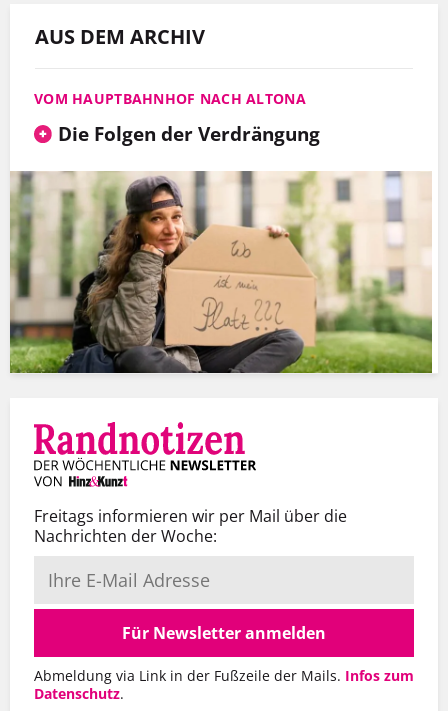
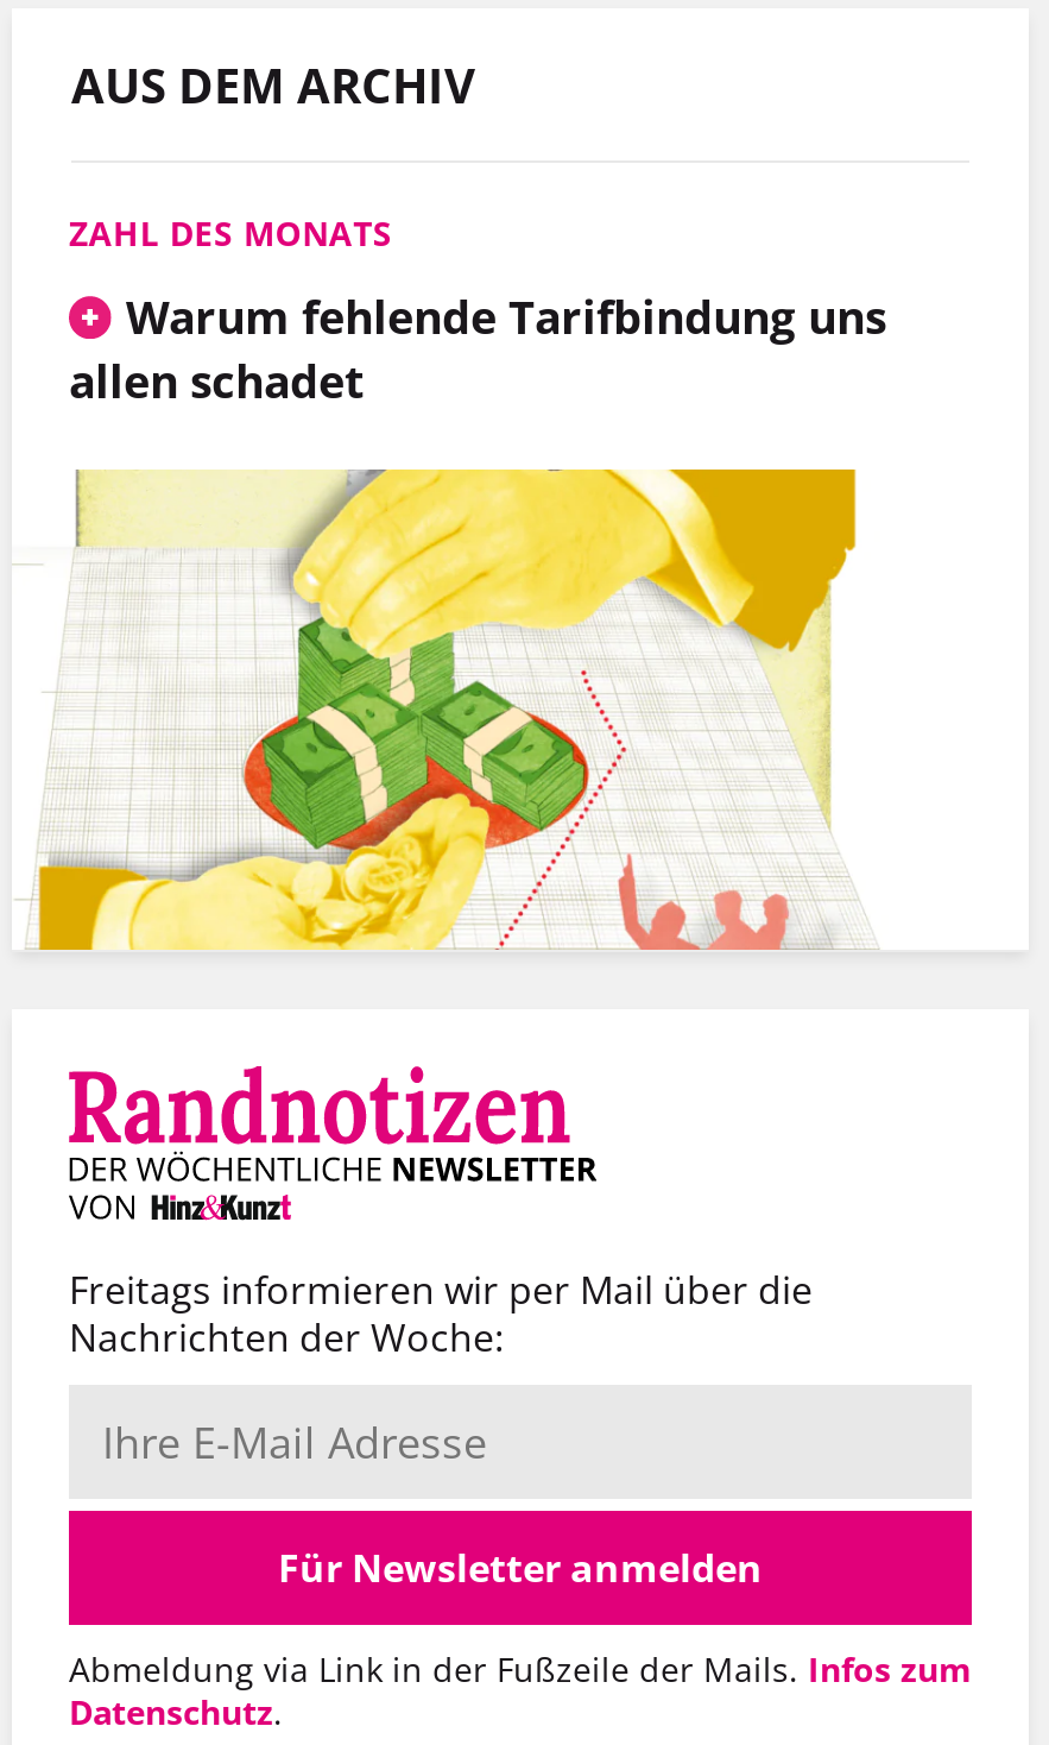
[34,89,320,147] VOM HAUPTBAHNHOF NACH ALTONA | Die Folgen der Verdrängung -> [69,210,886,412] ZAHL DES MONATS | Warum fehlende Tarifbindung uns | allen schadet
[9,170,433,374] [image] -> [12,467,1015,952] [image]

